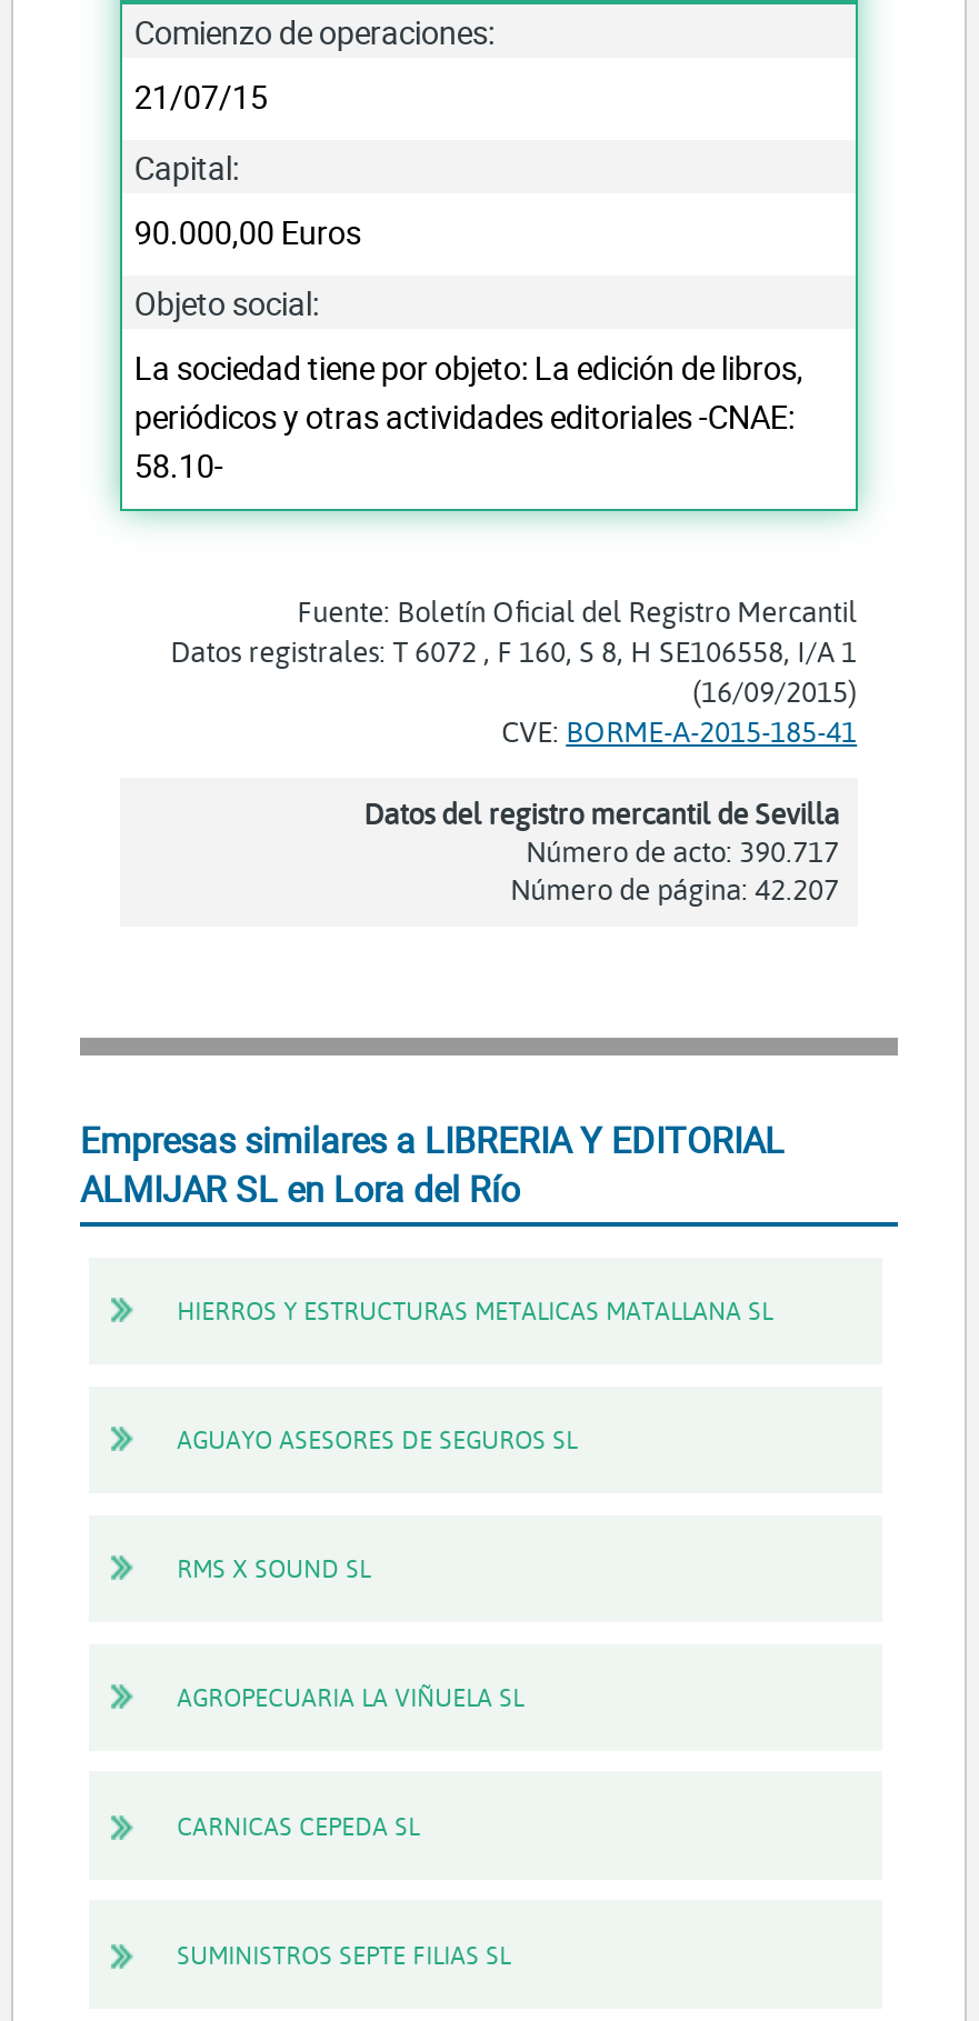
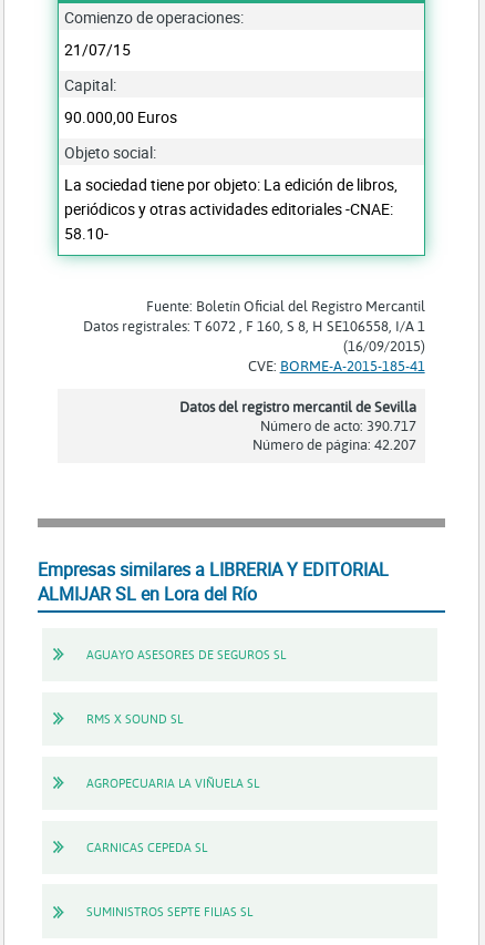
[177,1294,773,1327] HIERROS Y ESTRUCTURAS METALICAS MATALLANA SL -> none

